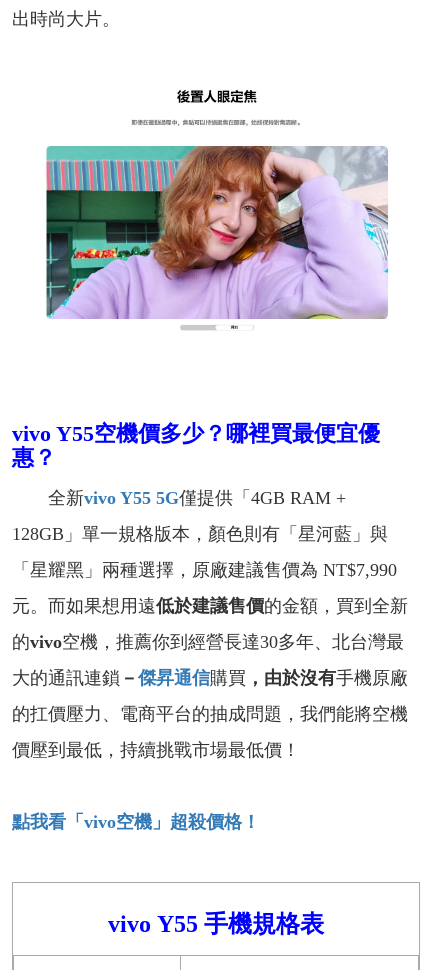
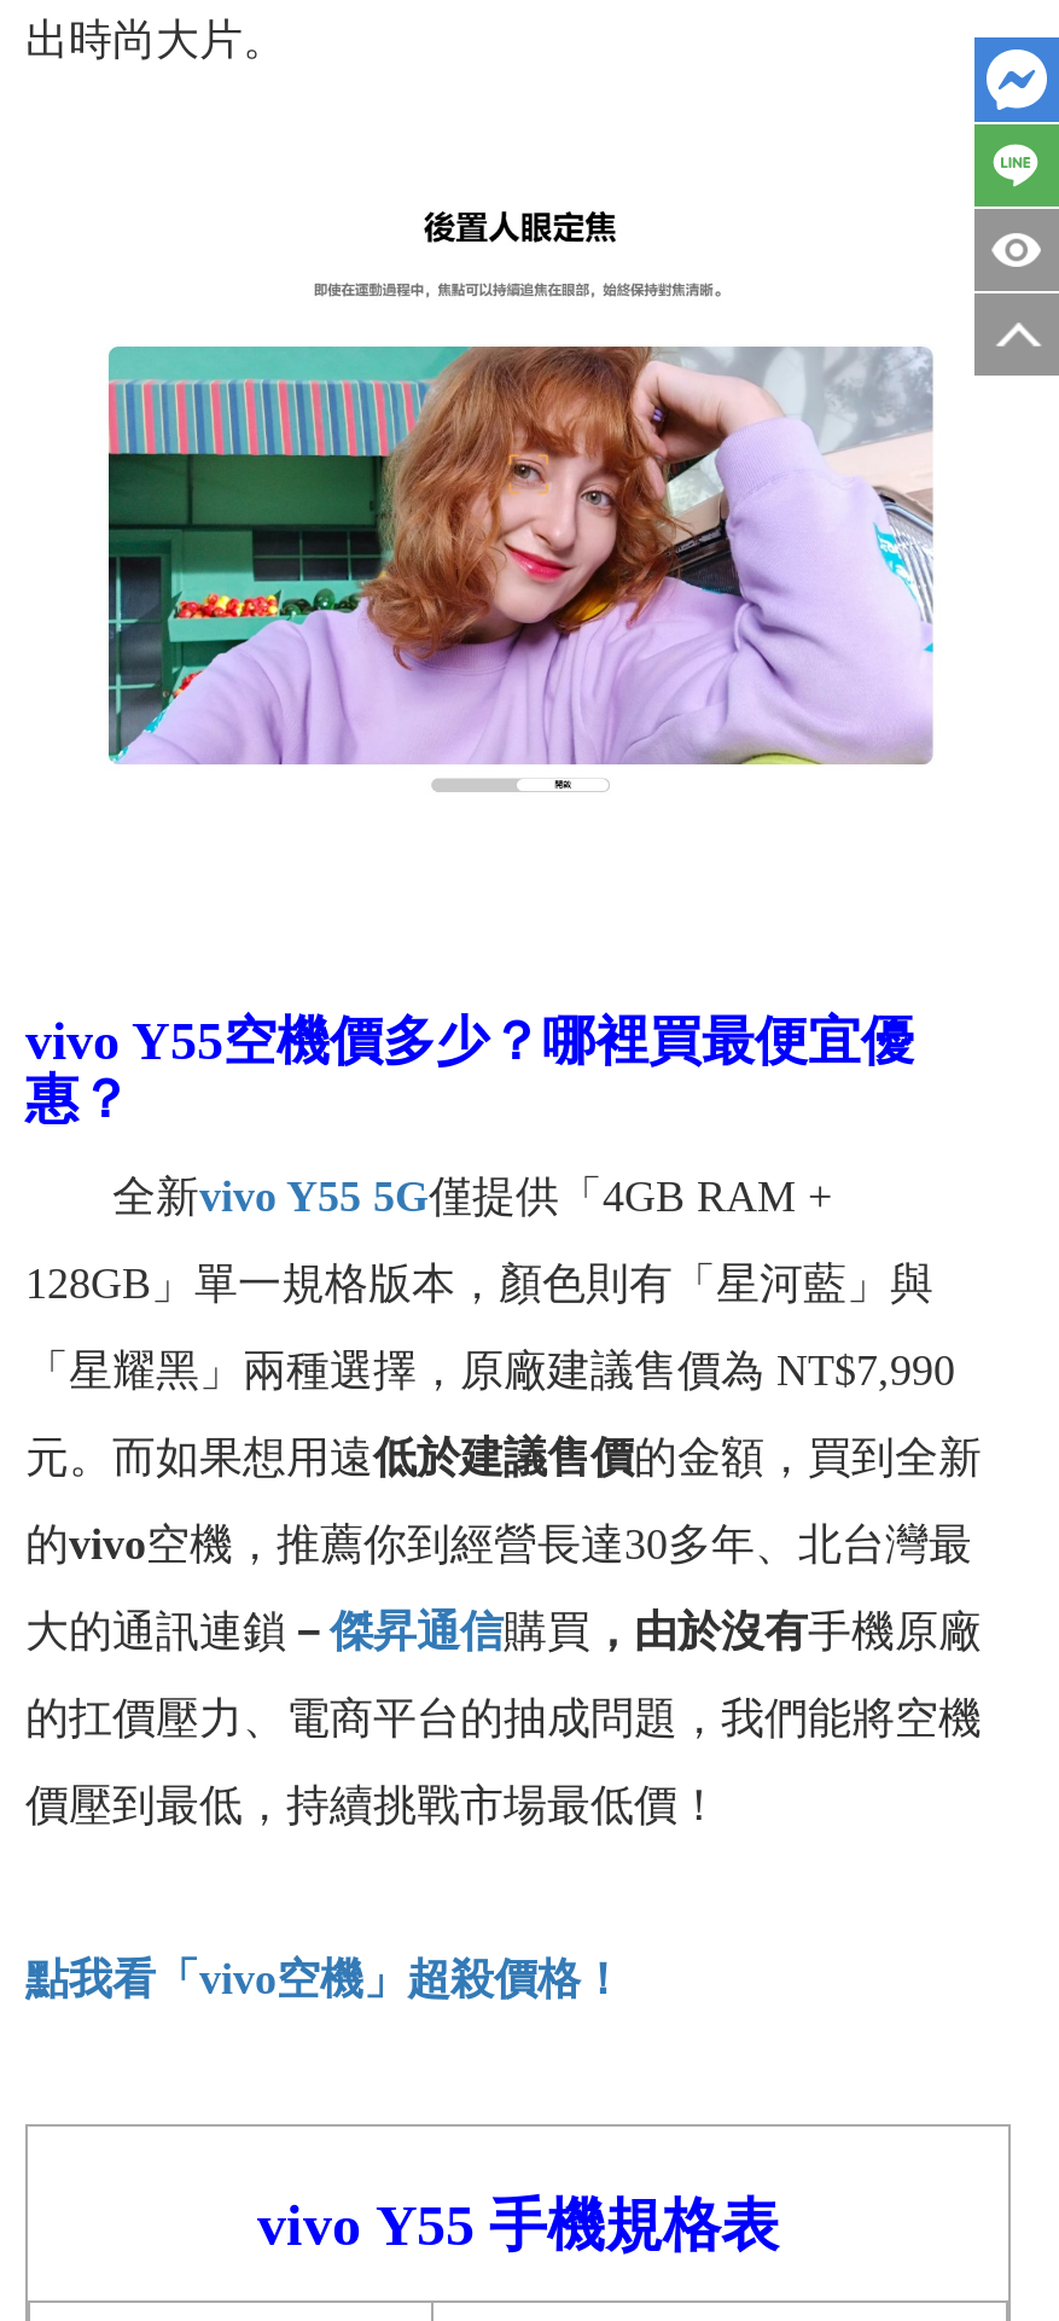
none -> [972,35,1052,378] [image]

